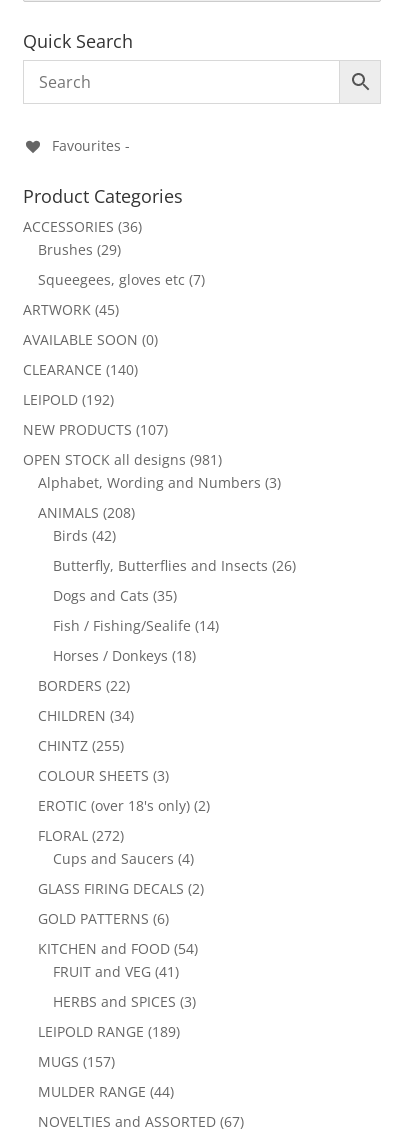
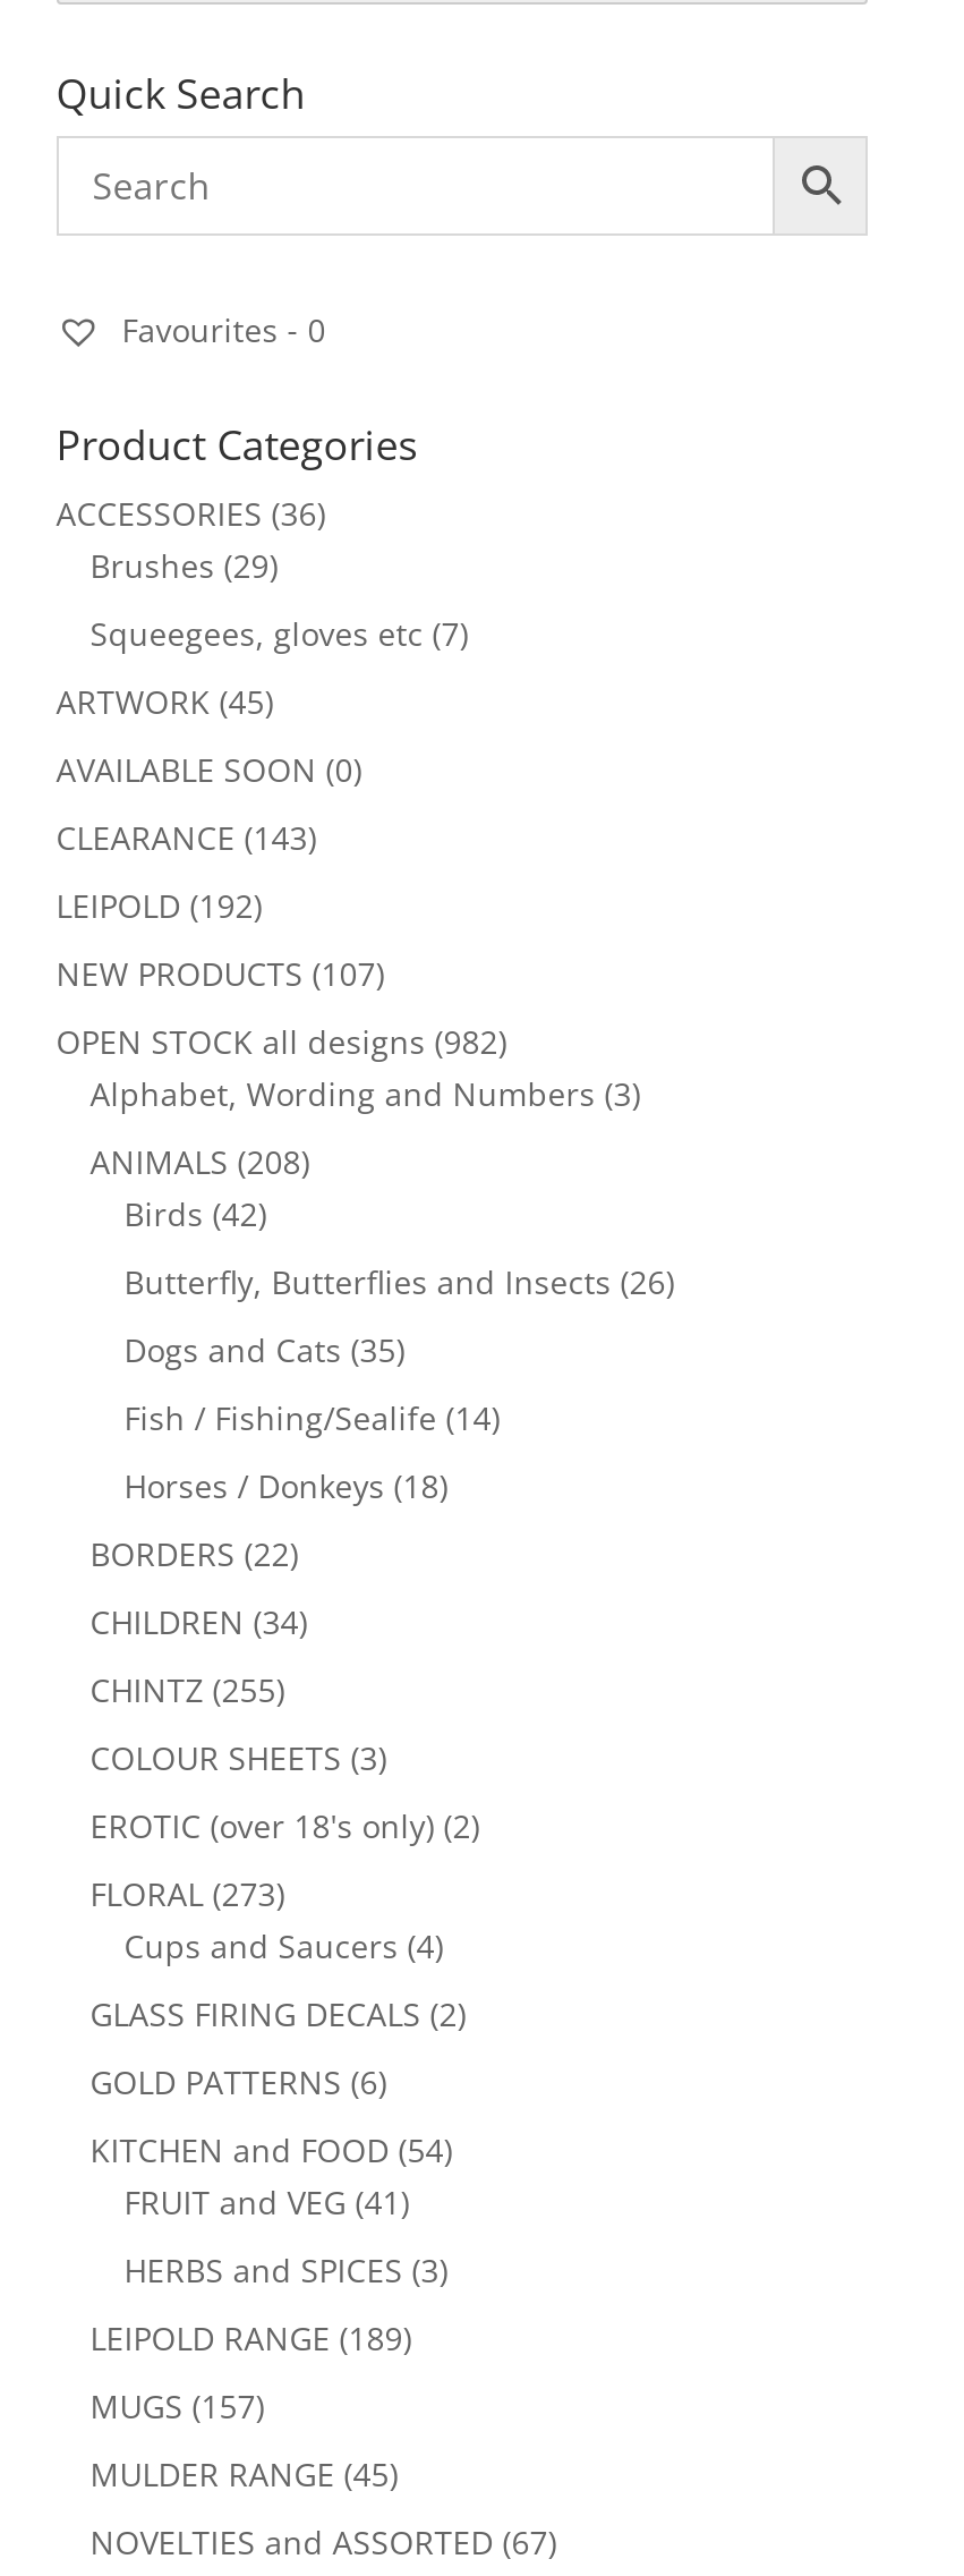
[52,136,130,155] Favourites - -> [122,309,326,352] Favourites - 0
[23,360,138,379] CLEARANCE (140) -> [56,816,317,859] CLEARANCE (143)
[23,450,222,469] OPEN STOCK all designs (981) -> [56,1020,507,1063] OPEN STOCK all designs (982)
[38,826,124,845] FLORAL (272) -> [90,1873,285,1916] FLORAL (273)
[38,1082,174,1101] MULDER RANGE (44) -> [90,2453,398,2496] MULDER RANGE (45)

